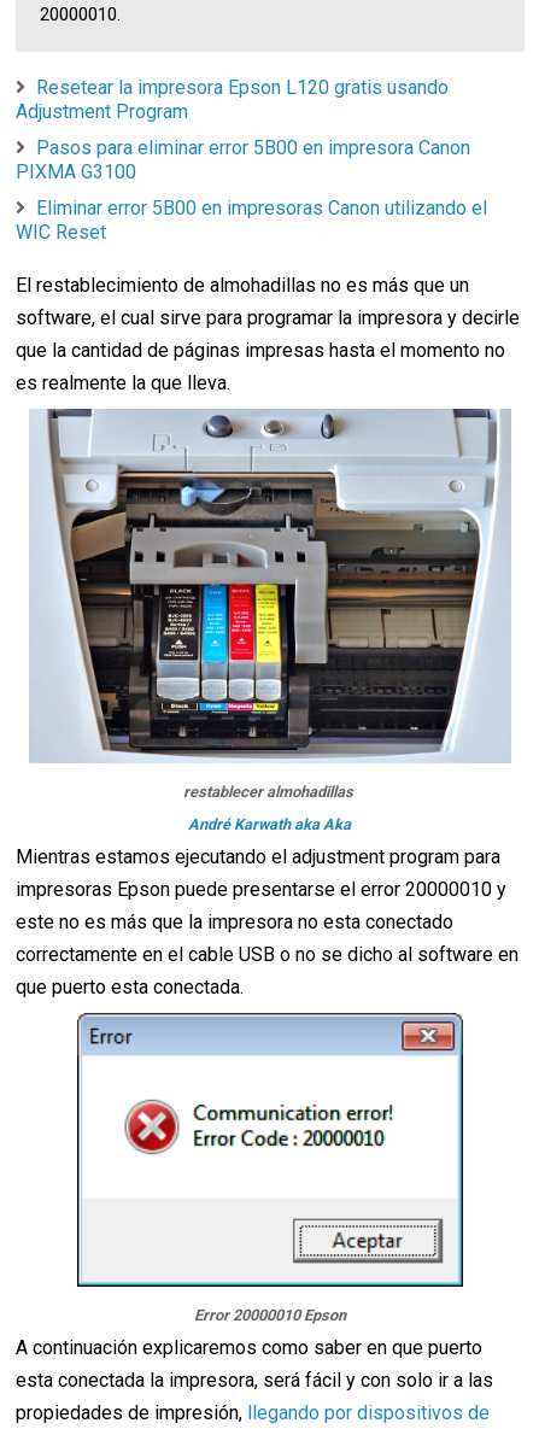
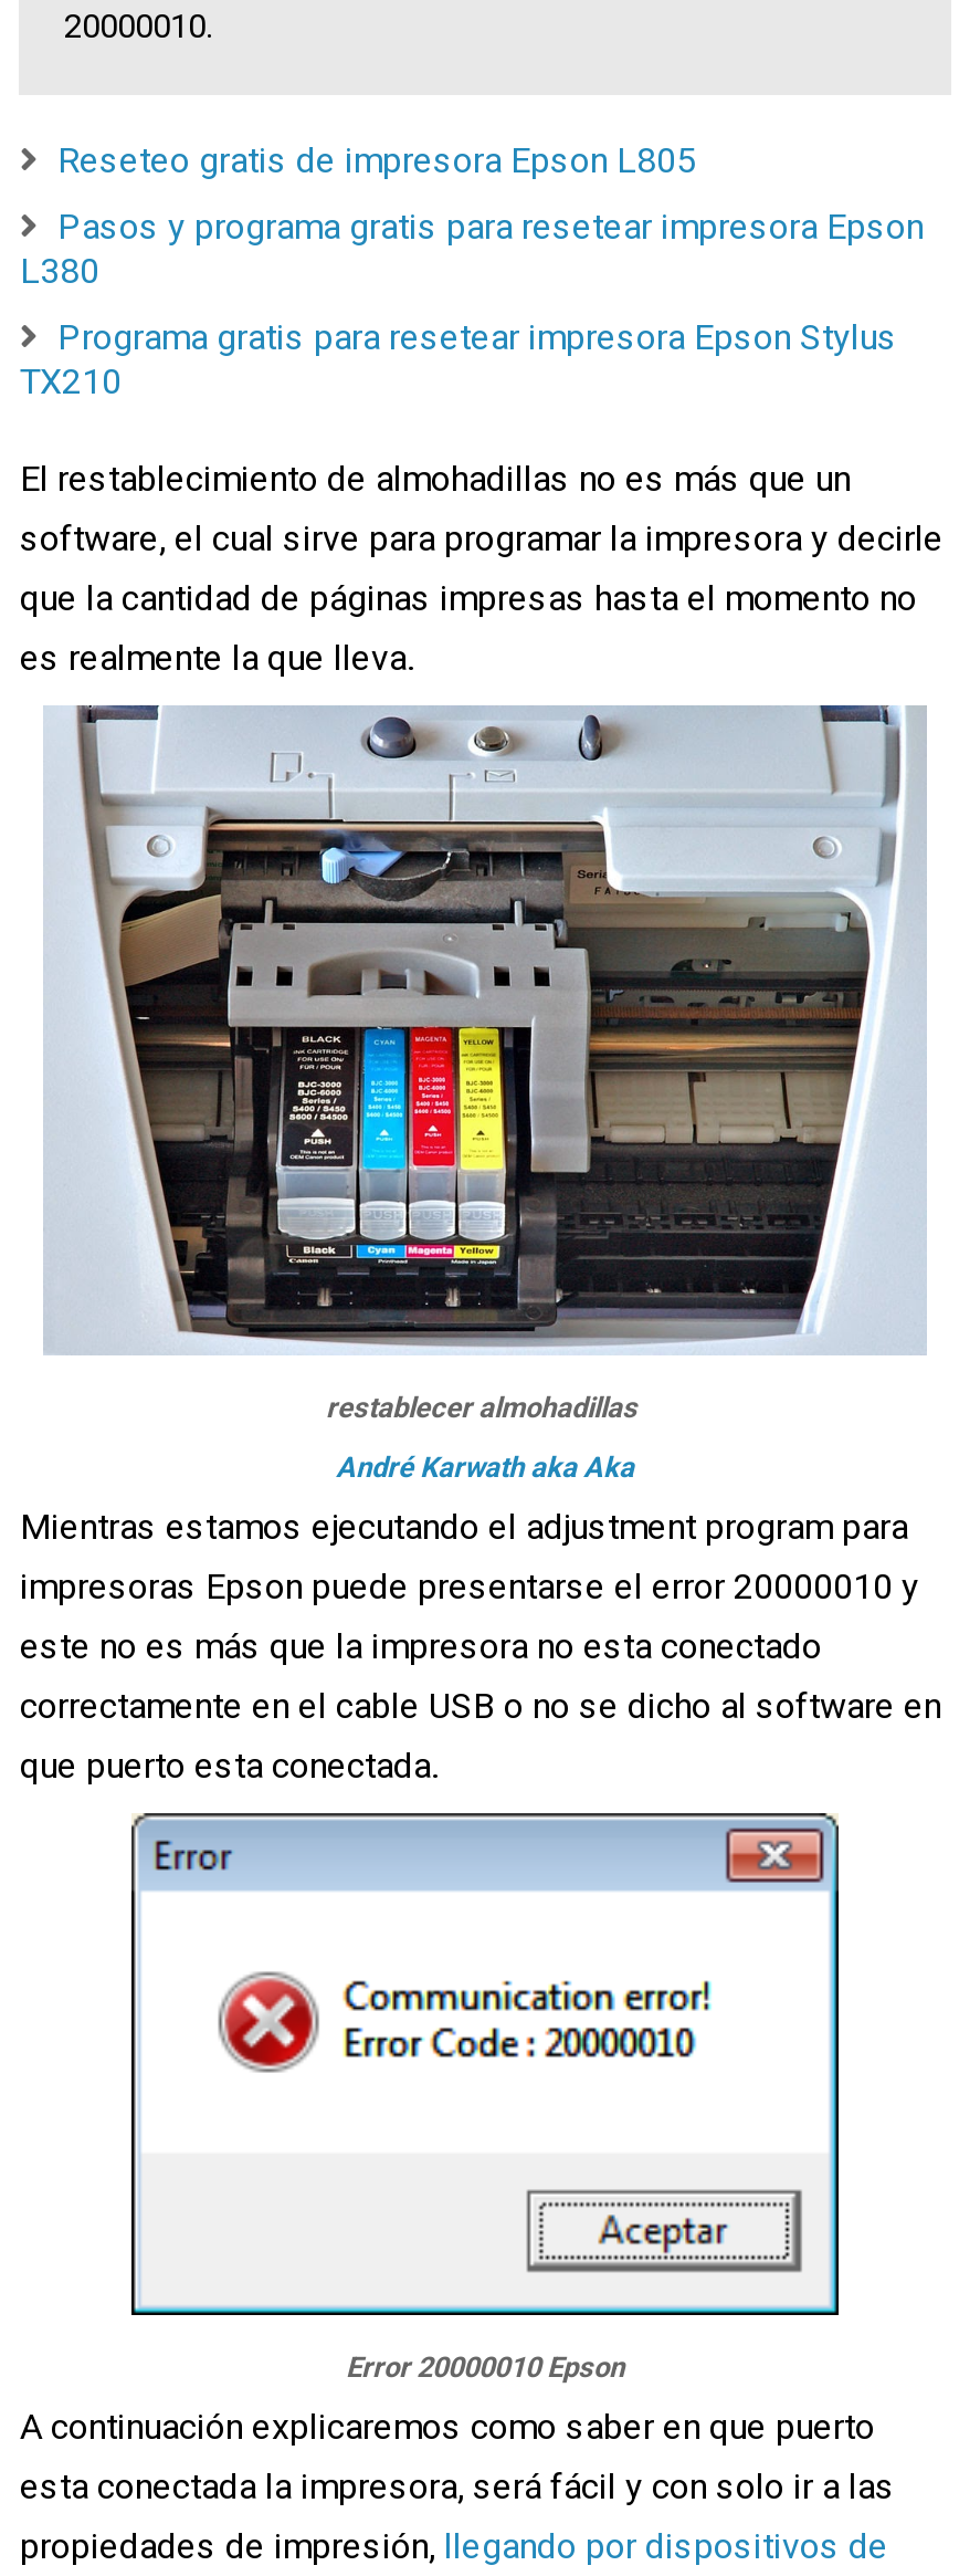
[16,76,449,123] Resetear la impresora Epson L120 gratis usando | Adjustment Program -> [57,139,696,181] Reseteo gratis de impresora Epson L805
[16,136,471,183] Pasos para eliminar error 5B00 en impresora Canon | PIXMA G3100 -> [20,206,923,292] Pasos y programa gratis para resetear impresora Epson | L380
[16,197,488,244] Eliminar error 5B00 en impresoras Canon utilizando el | WIC Reset -> [20,316,897,402] Programa gratis para resetear impresora Epson Stylus | TX210

